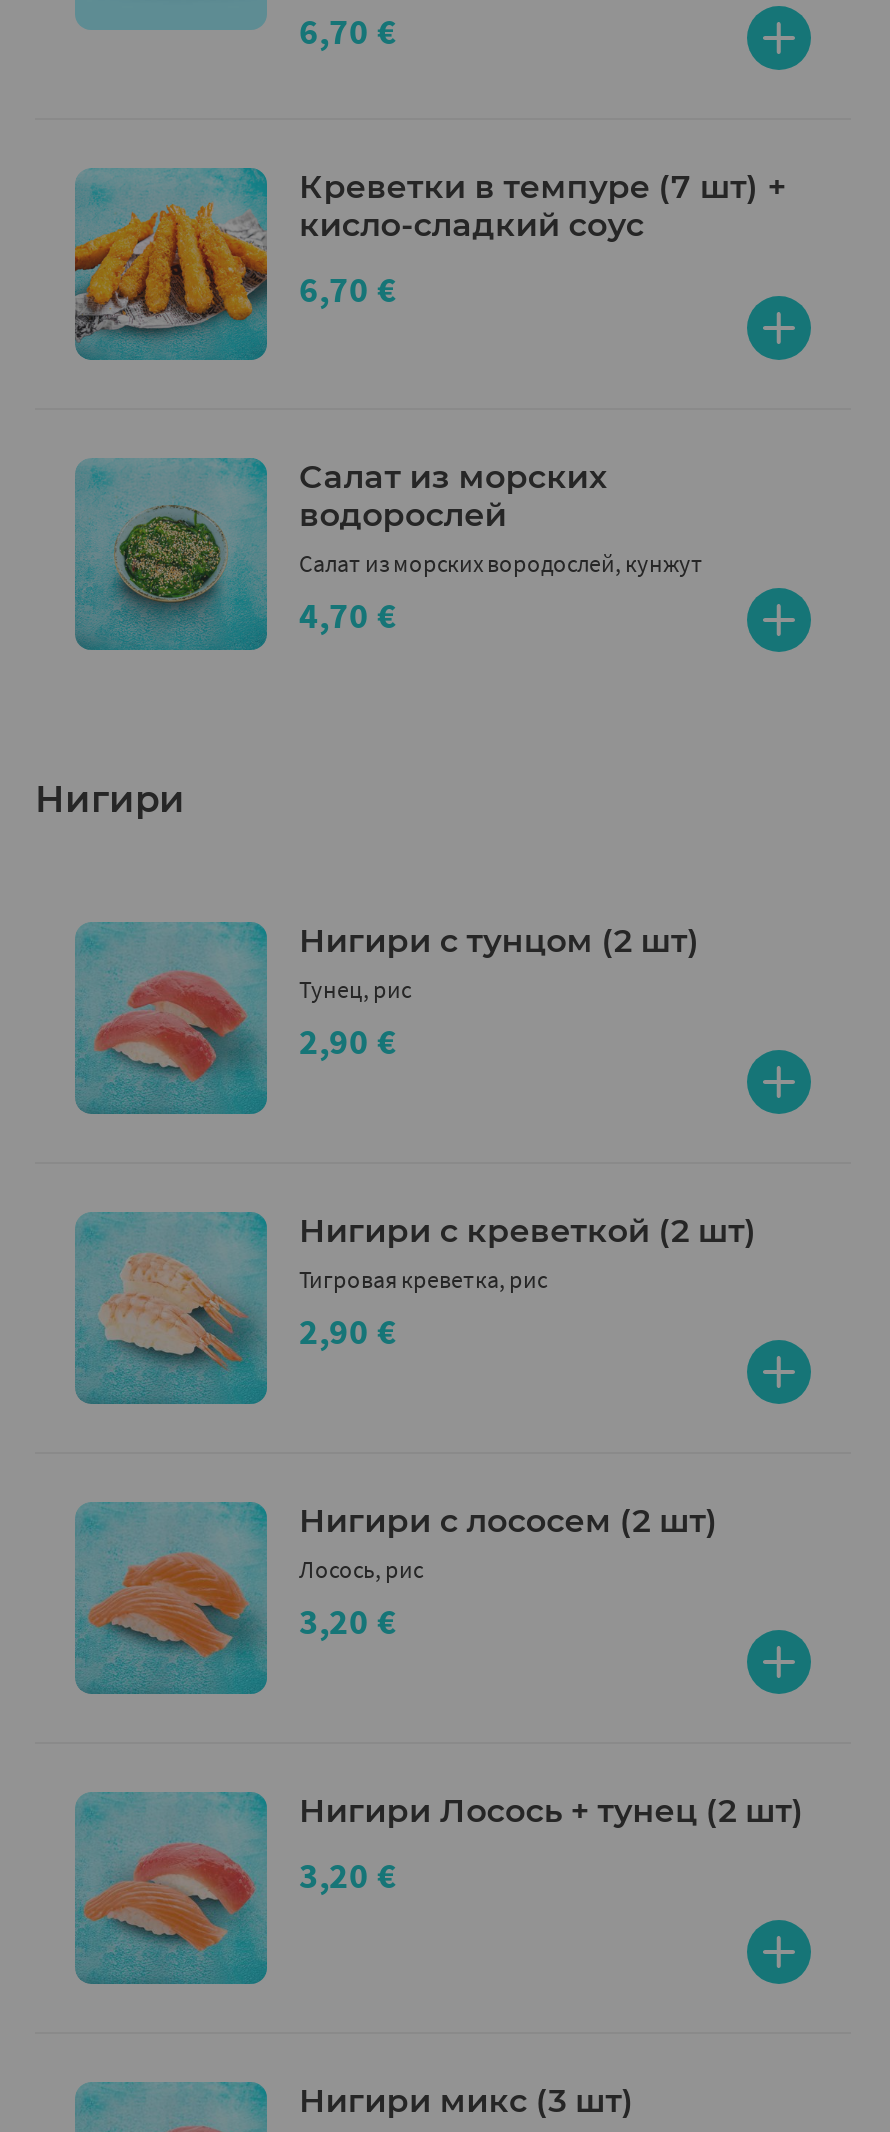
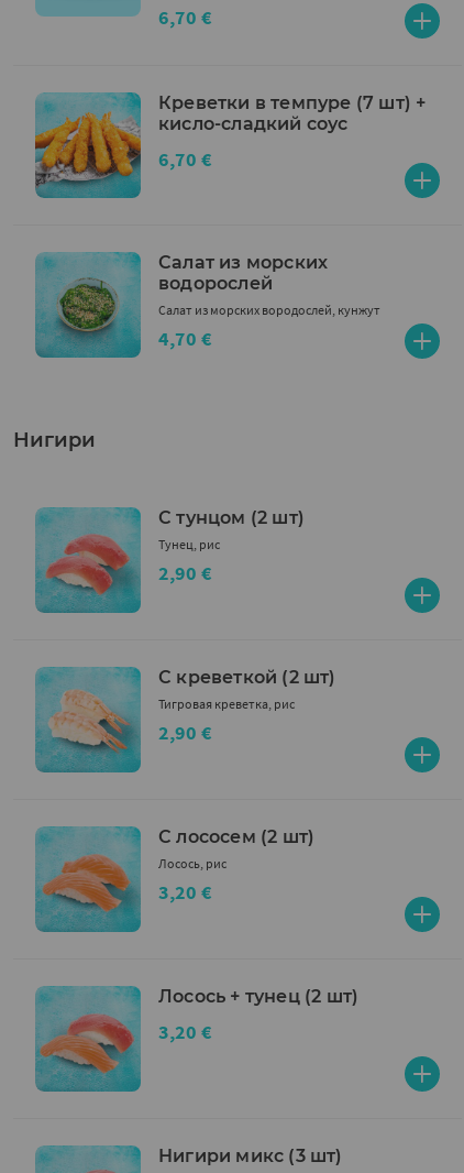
[299,922,700,960] Нигири с тунцом (2 шт) -> [158,507,305,528] С тунцом (2 шт)
[299,1212,757,1250] Нигири с креветкой (2 шт) -> [158,667,336,688] С креветкой (2 шт)
[299,1502,718,1540] Нигири с лососем (2 шт) -> [158,826,315,847] С лососем (2 шт)
[299,1792,804,1830] Нигири Лосось + тунец (2 шт) -> [158,986,359,1007] Лосось + тунец (2 шт)

